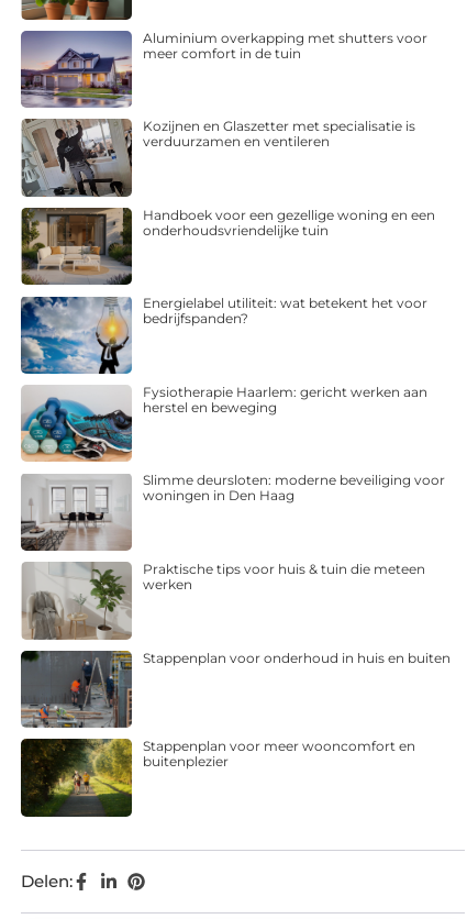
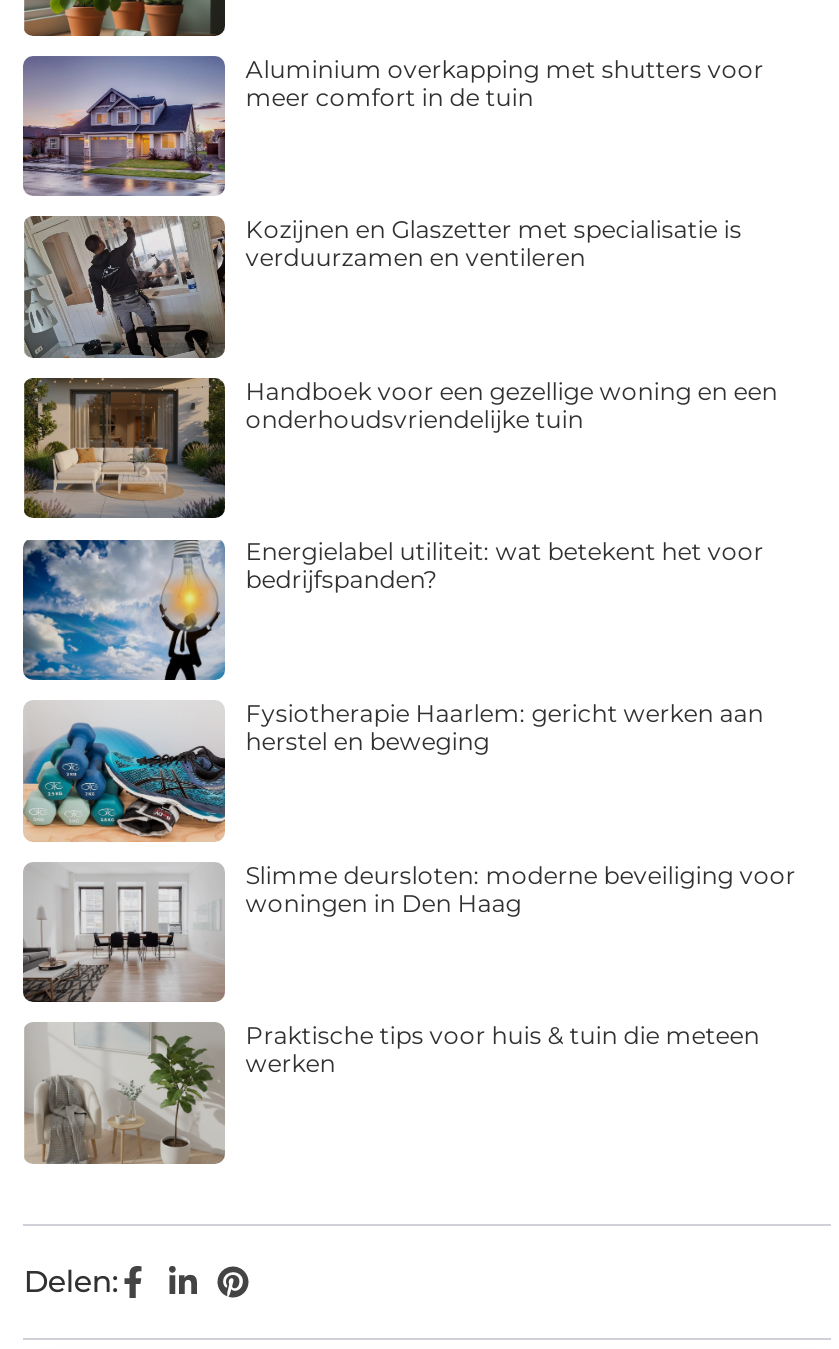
[21,649,451,728] [image] | Stappenplan voor onderhoud in huis en buiten -> none
[20,738,416,818] [image] | Stappenplan voor meer wooncomfort en | buitenplezier -> none

